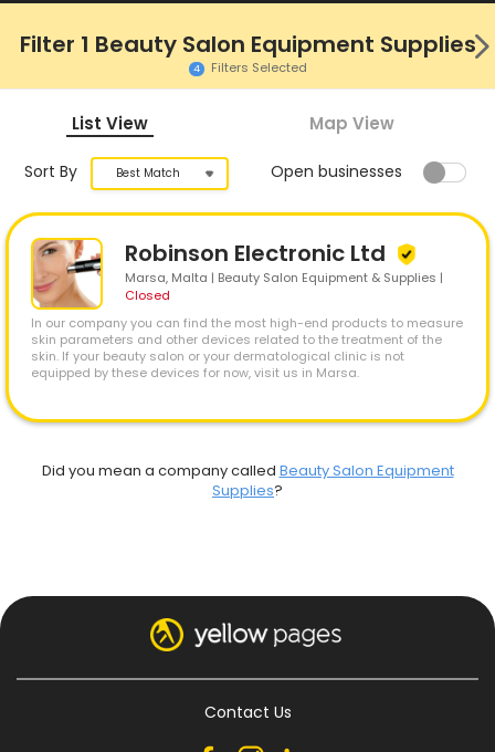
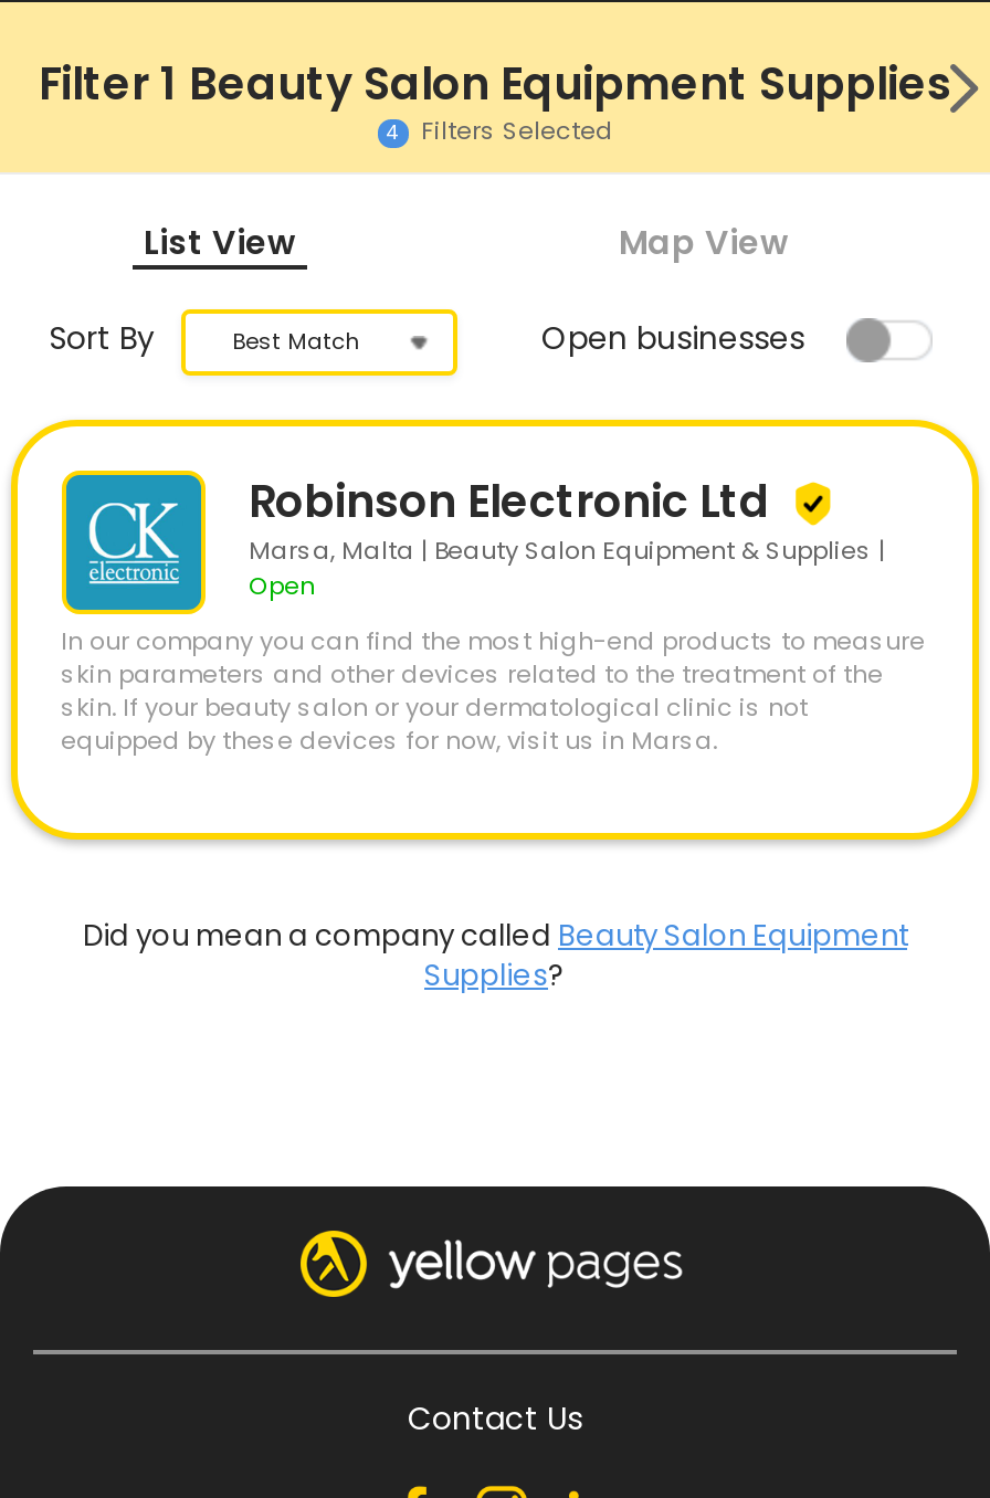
[32,239,170,309] [image] | Closed -> [64,473,315,612] [image] | Open

